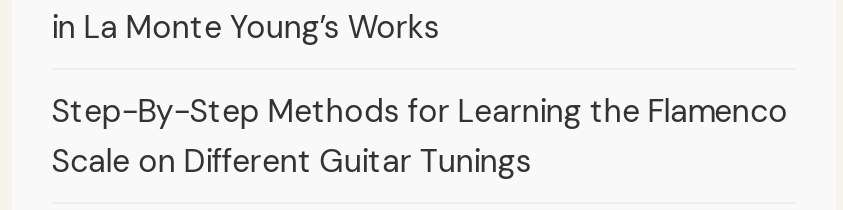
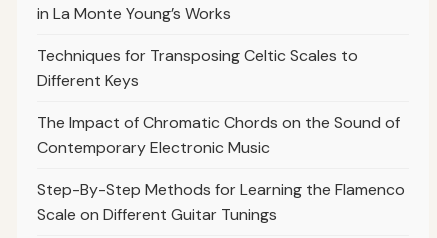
none -> [37,45,400,158] Techniques for Transposing Celtic Scales to | Different Keys | The Impact of Chromatic Chords on the Sound of | Contemporary Electronic Music

